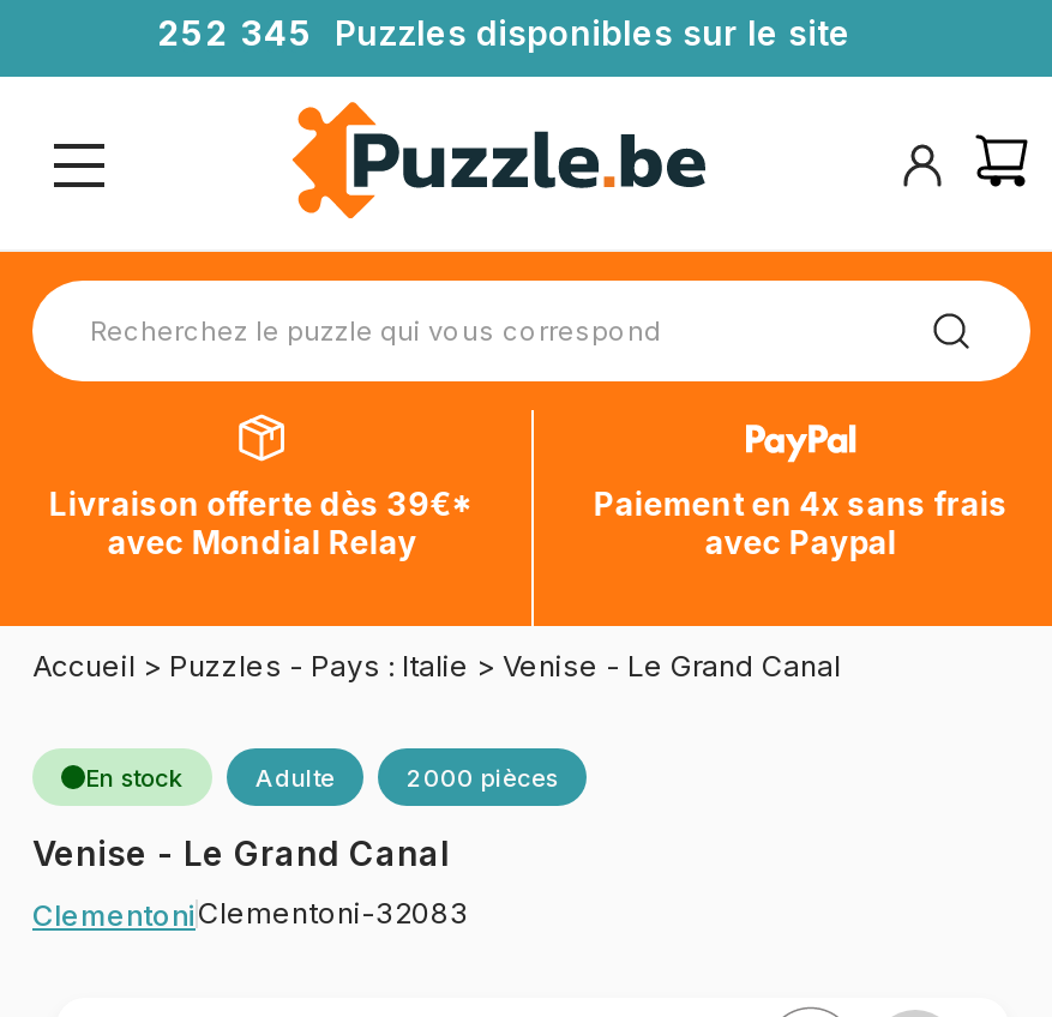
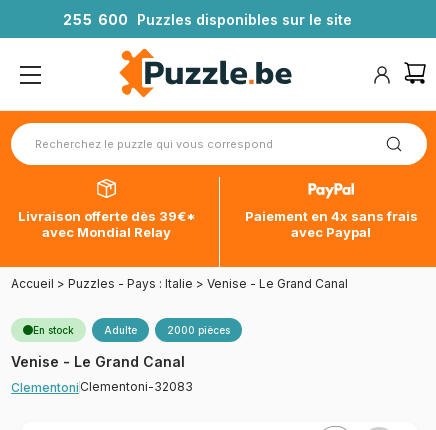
[157,11,850,53] 25 2 345 Puzzles disponibles sur le site -> [63,10,352,28] 25 5 600 Puzzles disponibles sur le site

